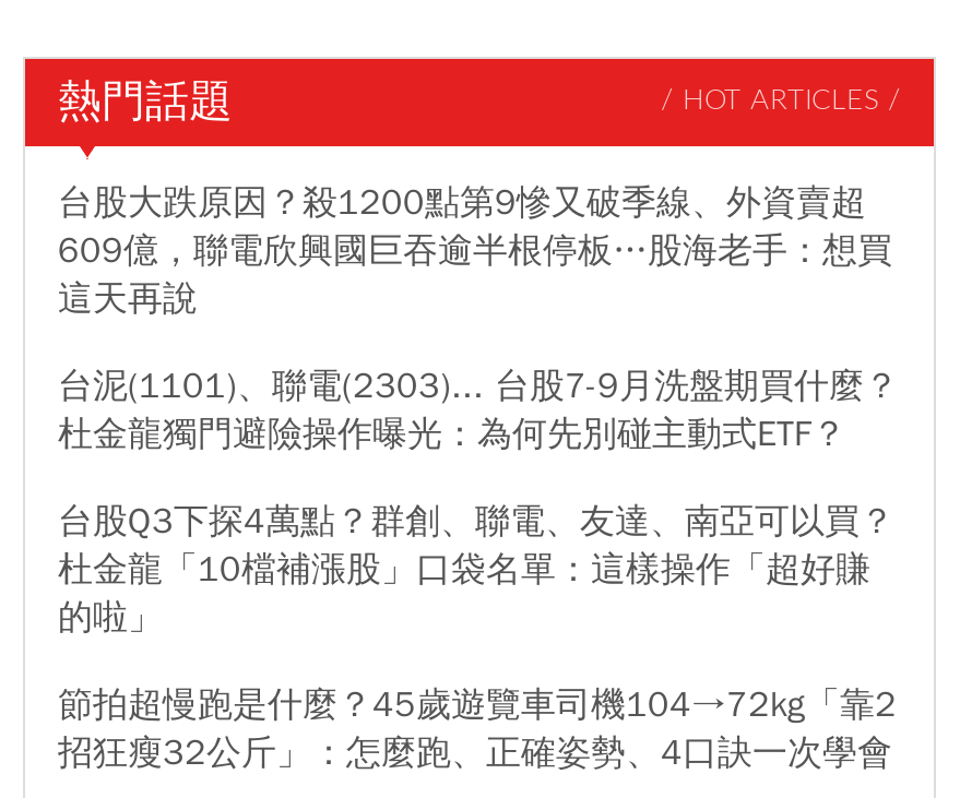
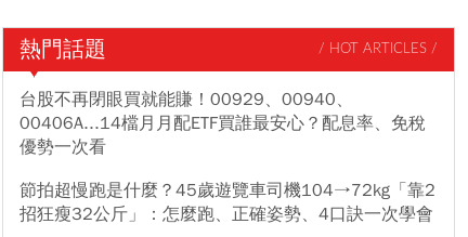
[58,181,899,639] 台股大跌原因？殺1200點第9慘又破季線、外資賣超 | 609億，聯電欣興國巨吞逾半根停板…股海老手：想買 | 這天再說 | 台泥(1101)、聯電(2303)... 台股7-9月洗盤期買什麼？ | 杜金龍獨門避險操作曝光：為何先別碰主動式ETF？ | 台股Q3下探4萬點？群創、聯電、友達、南亞可以買？ | 杜金龍「10檔補漲股」口袋名單：這樣操作「超好賺 | 的啦」 -> [19,89,426,158] 台股不再閉眼買就能賺！00929、00940、 | 00406A...14檔月月配ETF買誰最安心？配息率、免稅 | 優勢一次看

